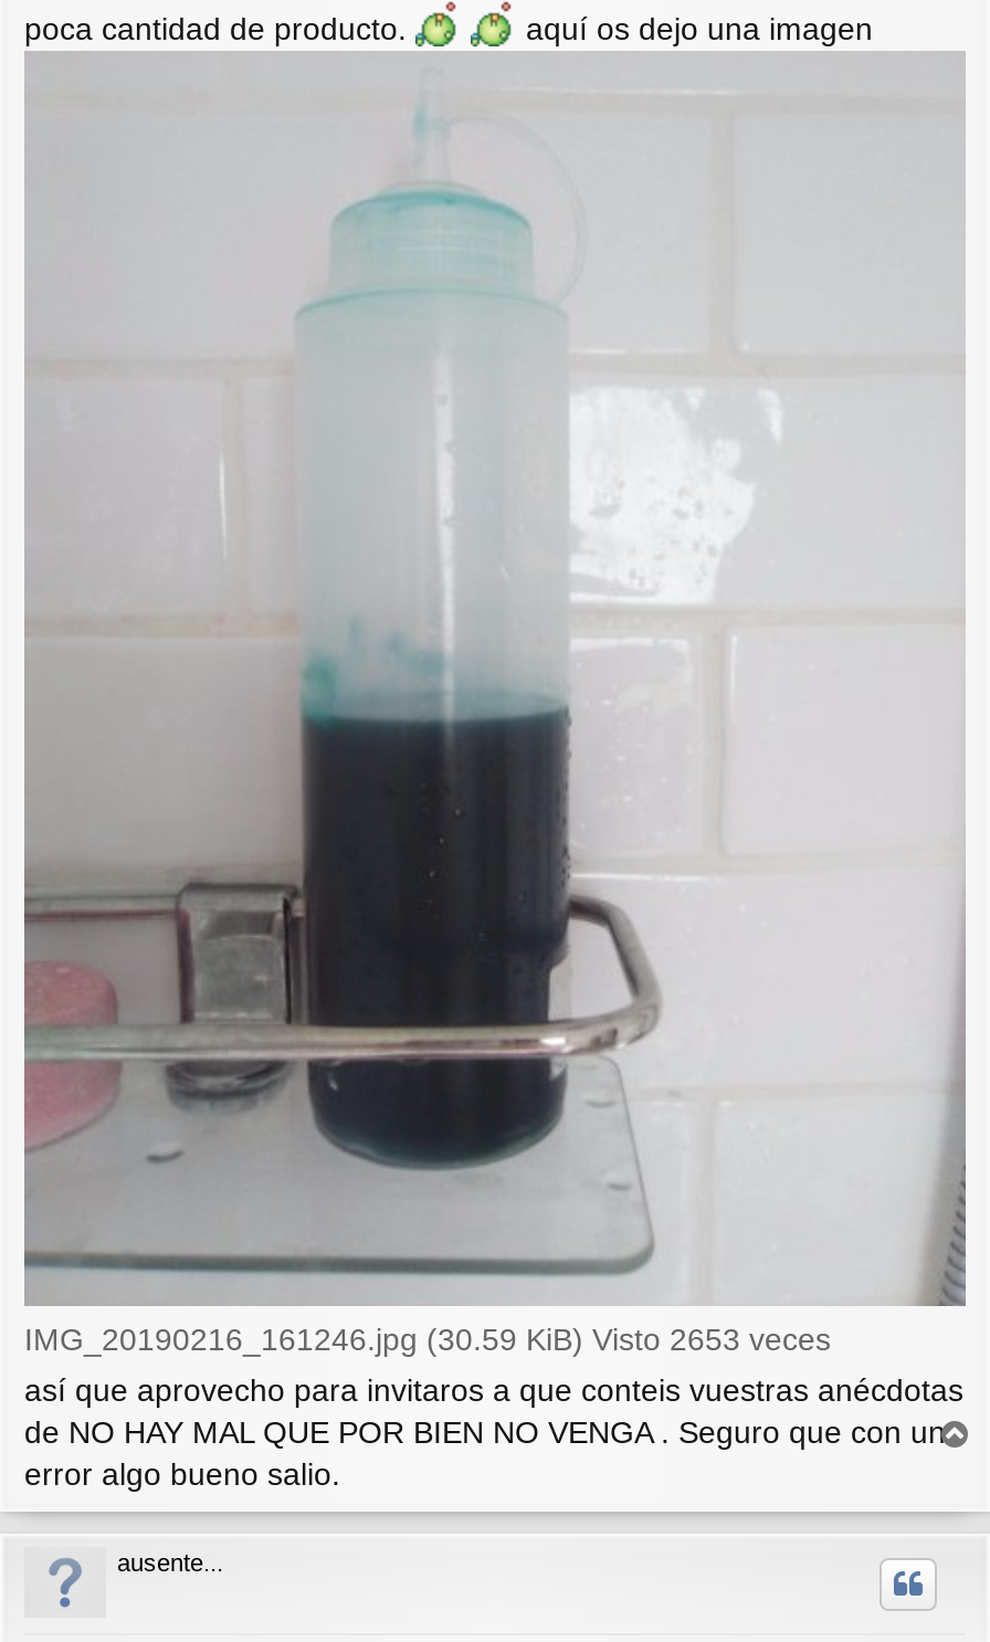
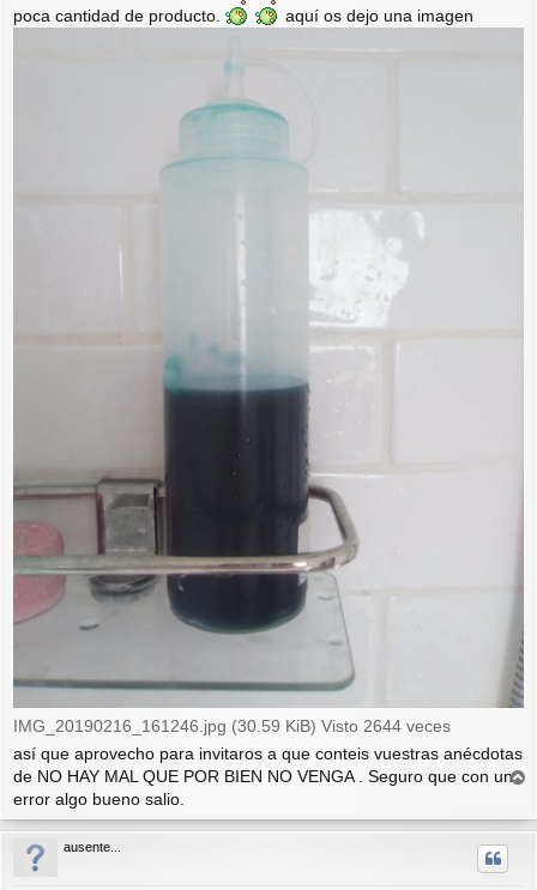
[24,1321,831,1356] IMG_20190216_161246.jpg (30.59 KiB) Visto 2653 veces -> [13,716,451,735] IMG_20190216_161246.jpg (30.59 KiB) Visto 2644 veces

